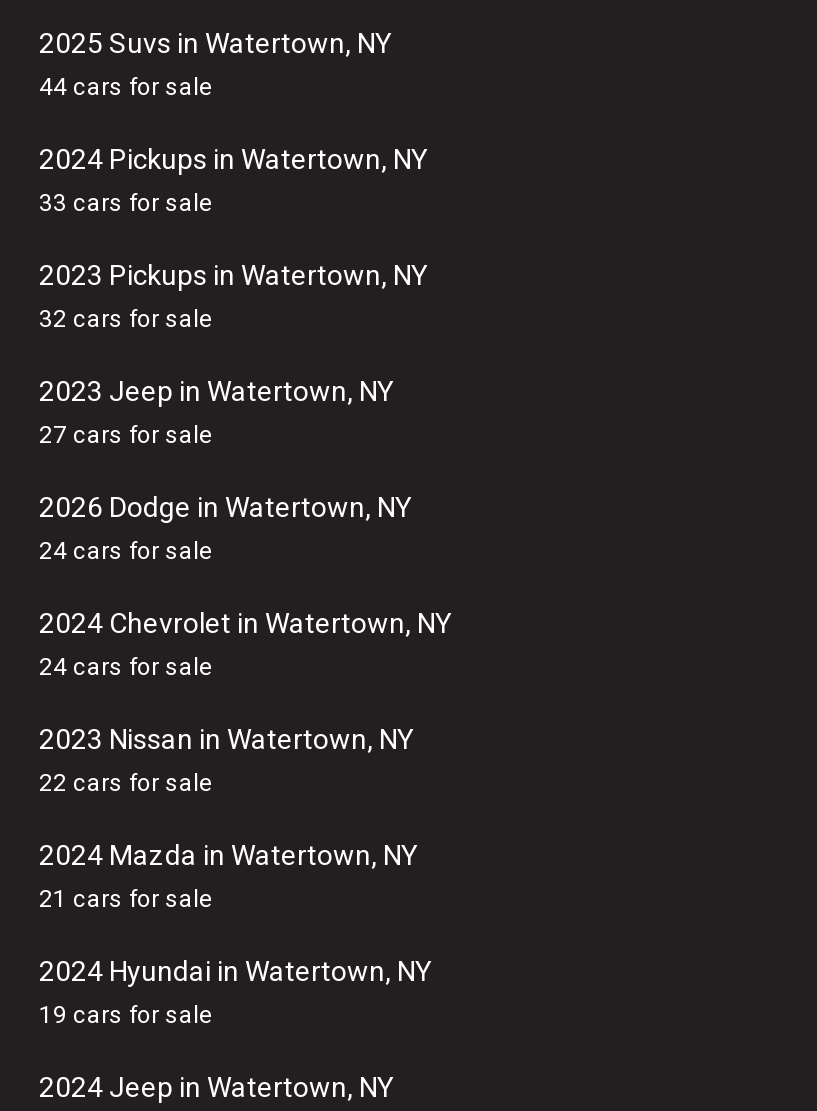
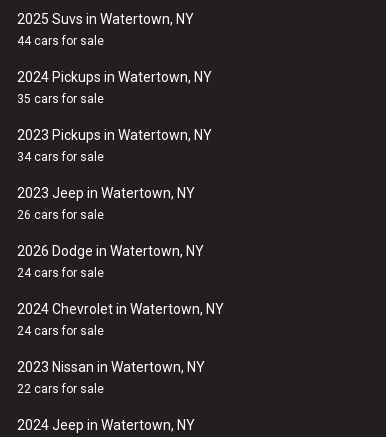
[39,189,213,217] 33 cars for sale -> [17,92,104,106] 35 cars for sale
[39,305,213,333] 32 cars for sale -> [17,150,104,164] 34 cars for sale
[39,421,213,449] 27 cars for sale -> [17,208,104,222] 26 cars for sale
[39,839,433,1029] 2024 Mazda in Watertown, NY | 21 cars for sale | 2024 Hyundai in Watertown, NY | 19 cars for sale -> none

